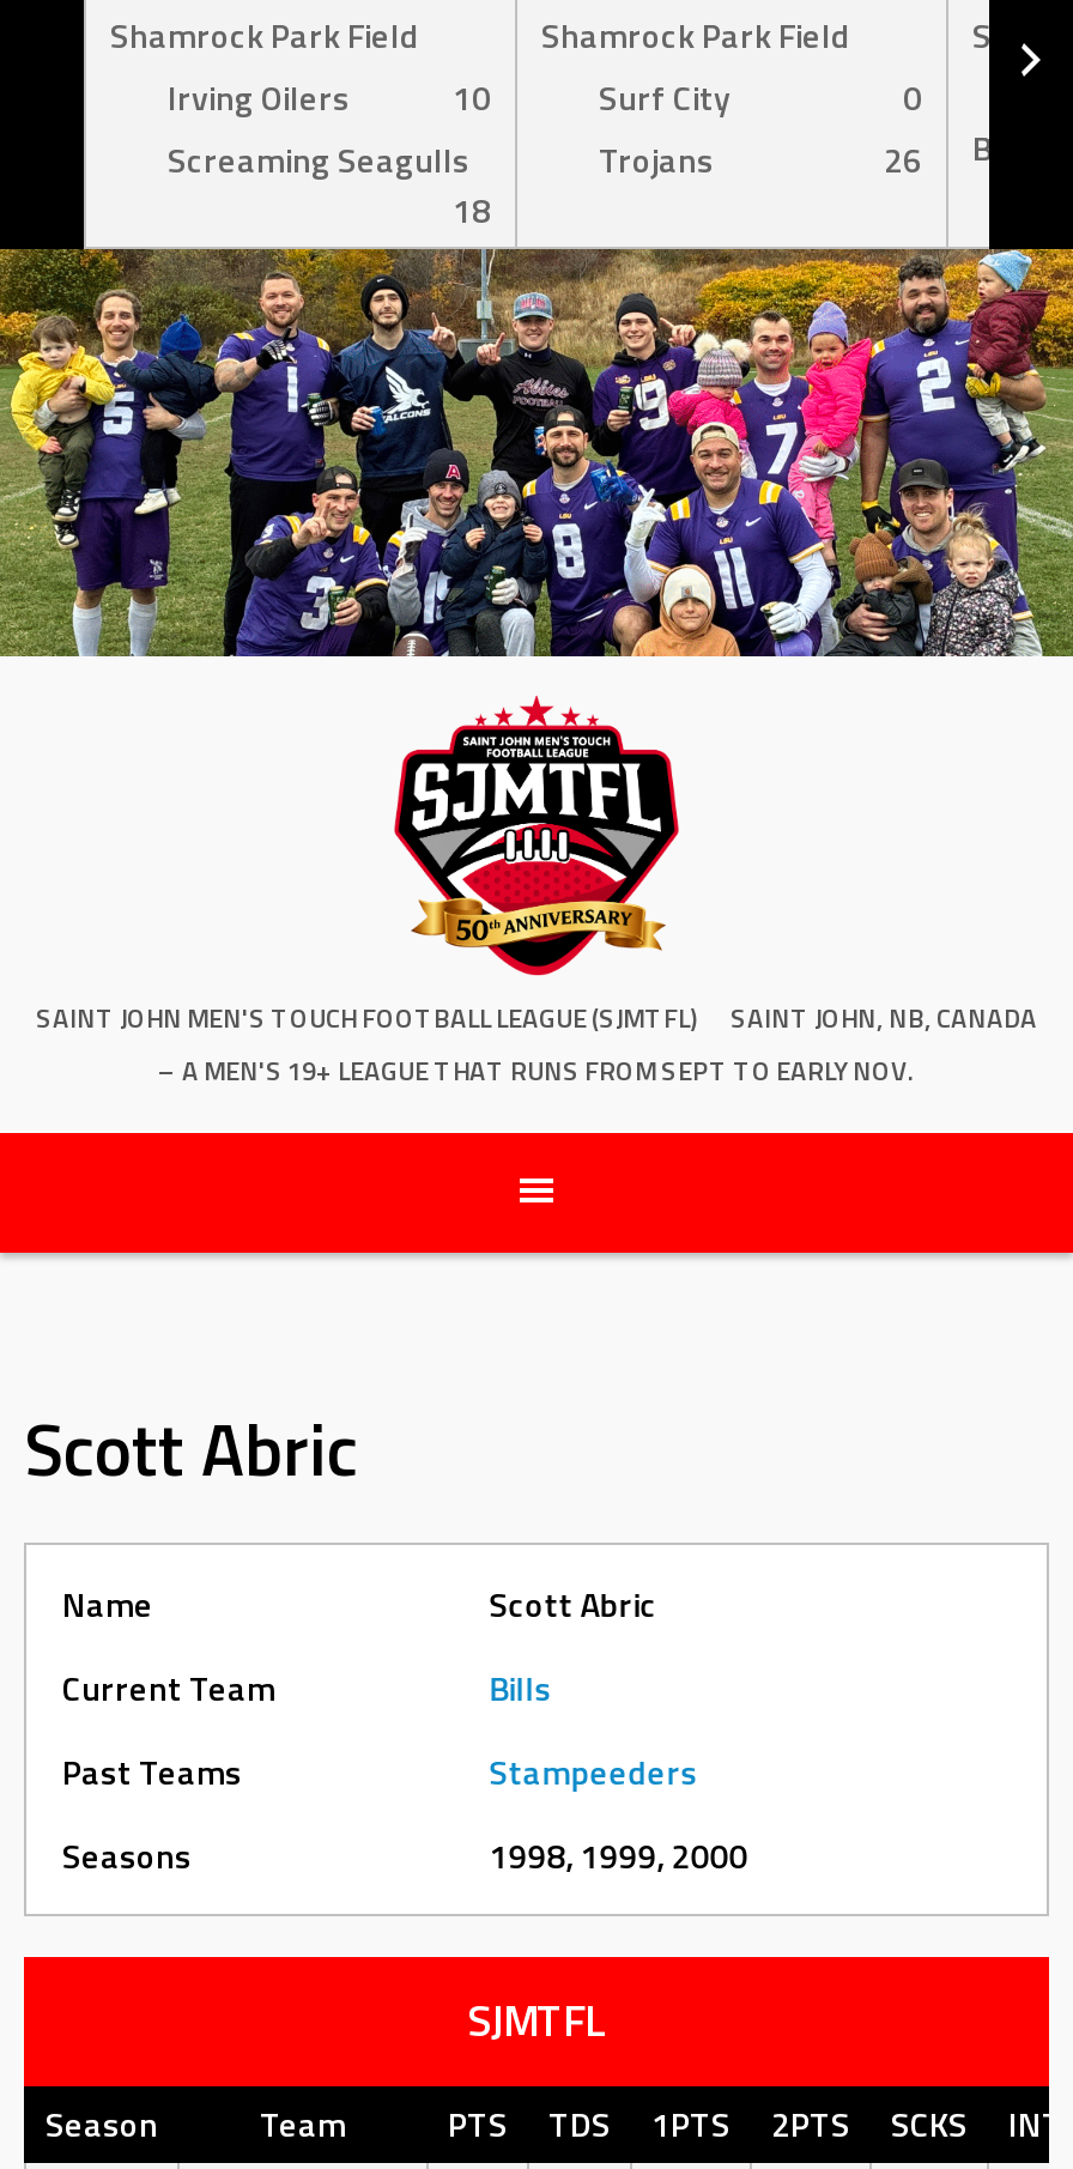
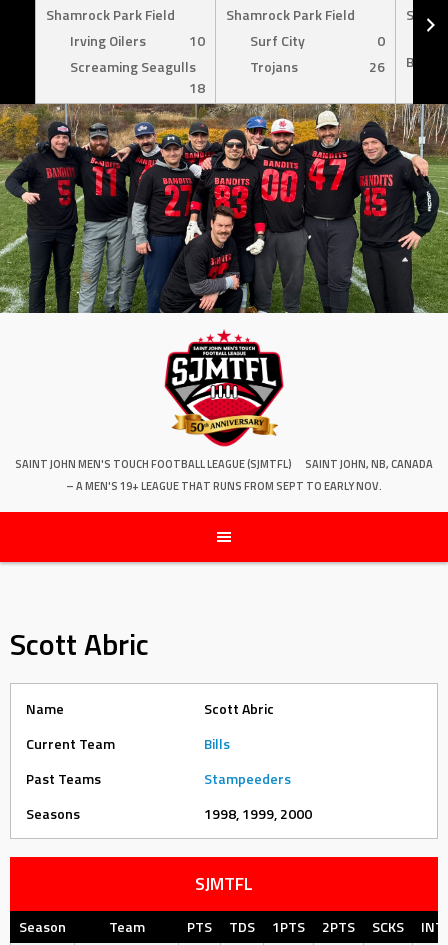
[7,249,1066,659] [image] -> [3,104,445,314] [image]

